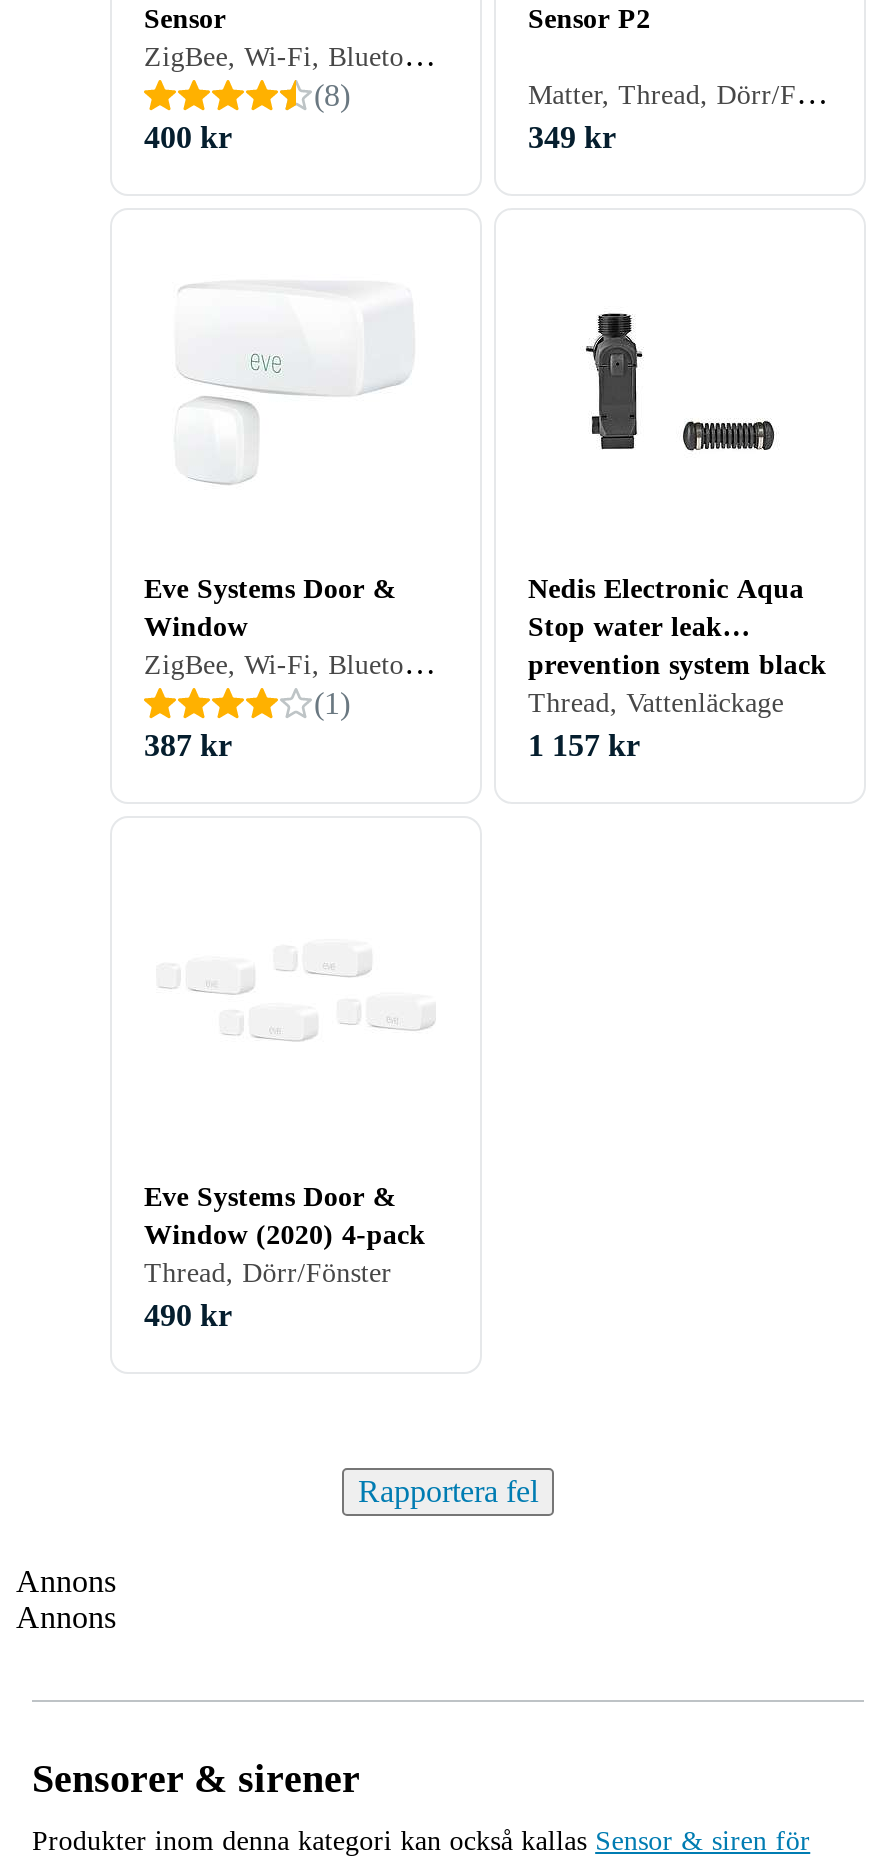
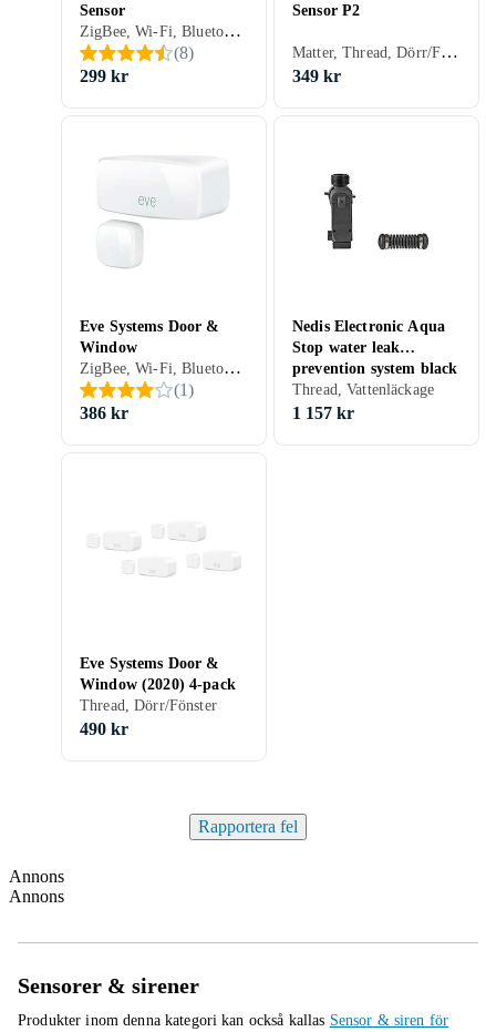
[144,120,232,154] 400 kr -> [80,67,128,85] 299 kr
[144,728,232,762] 387 kr -> [80,403,128,422] 386 kr

